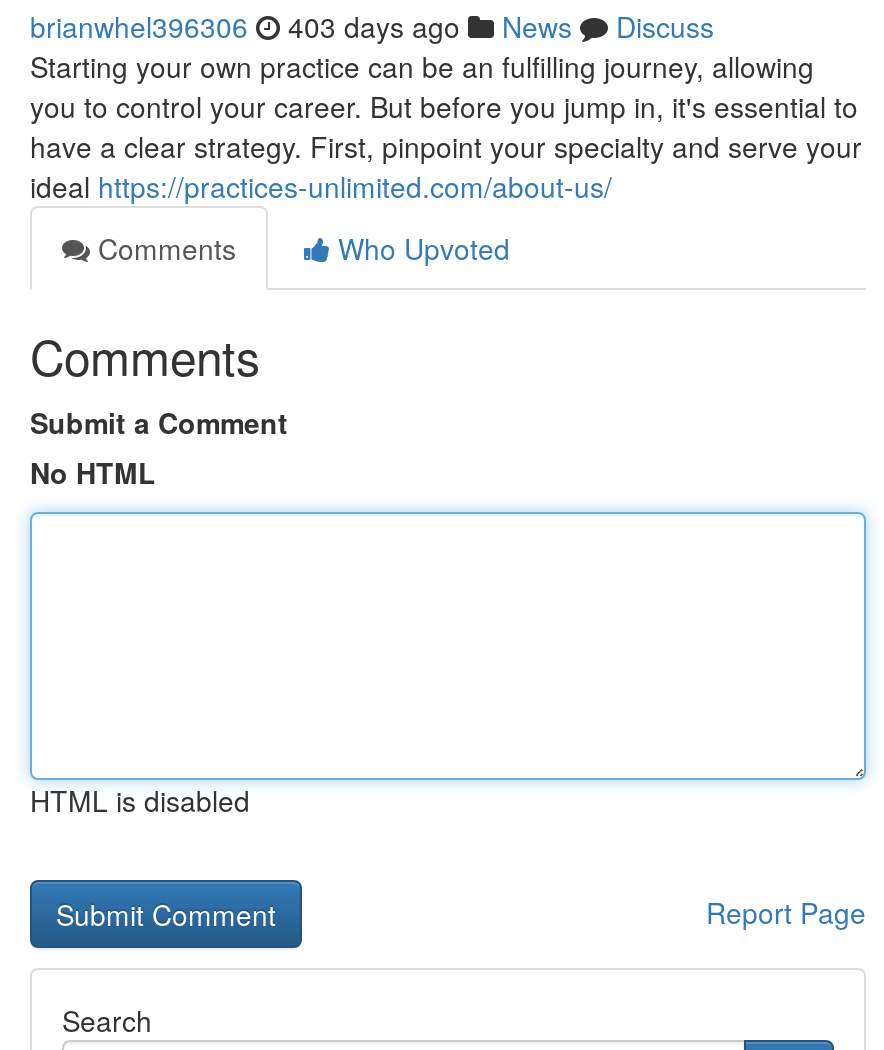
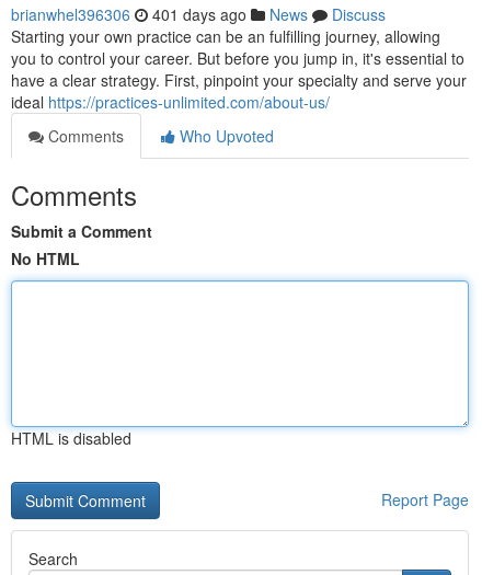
[30,6,714,46] brianwhel396306 403 days ago News Discuss -> [11,3,386,25] brianwhel396306 401 days ago News Discuss

